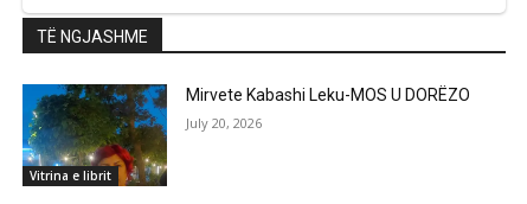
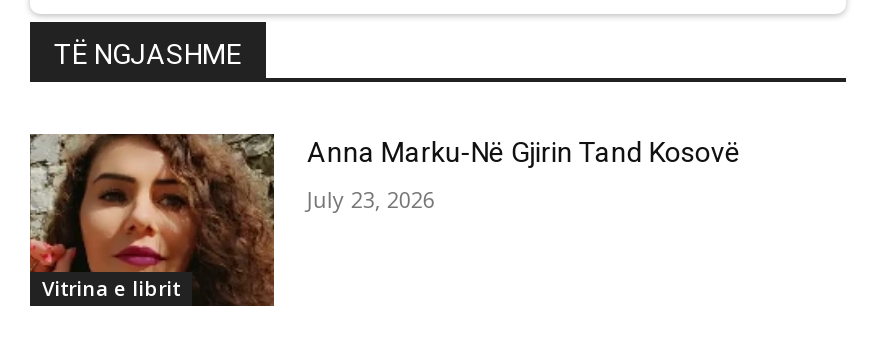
[21,83,471,187] [image] | Mirvete Kabashi Leku-MOS U DORËZO -> [28,132,741,308] [image] | Anna Marku-Në Gjirin Tand Kosovë
[186,114,262,132] July 20, 2026 -> [307,185,435,215] July 23, 2026

